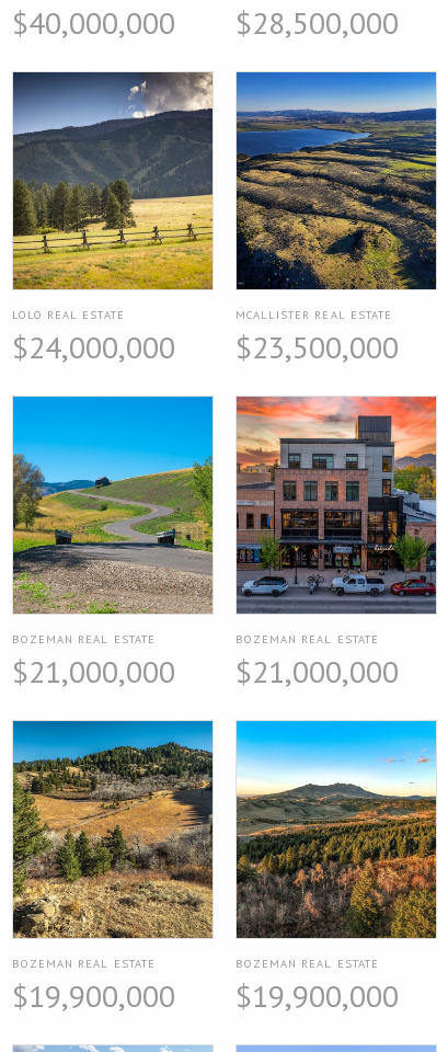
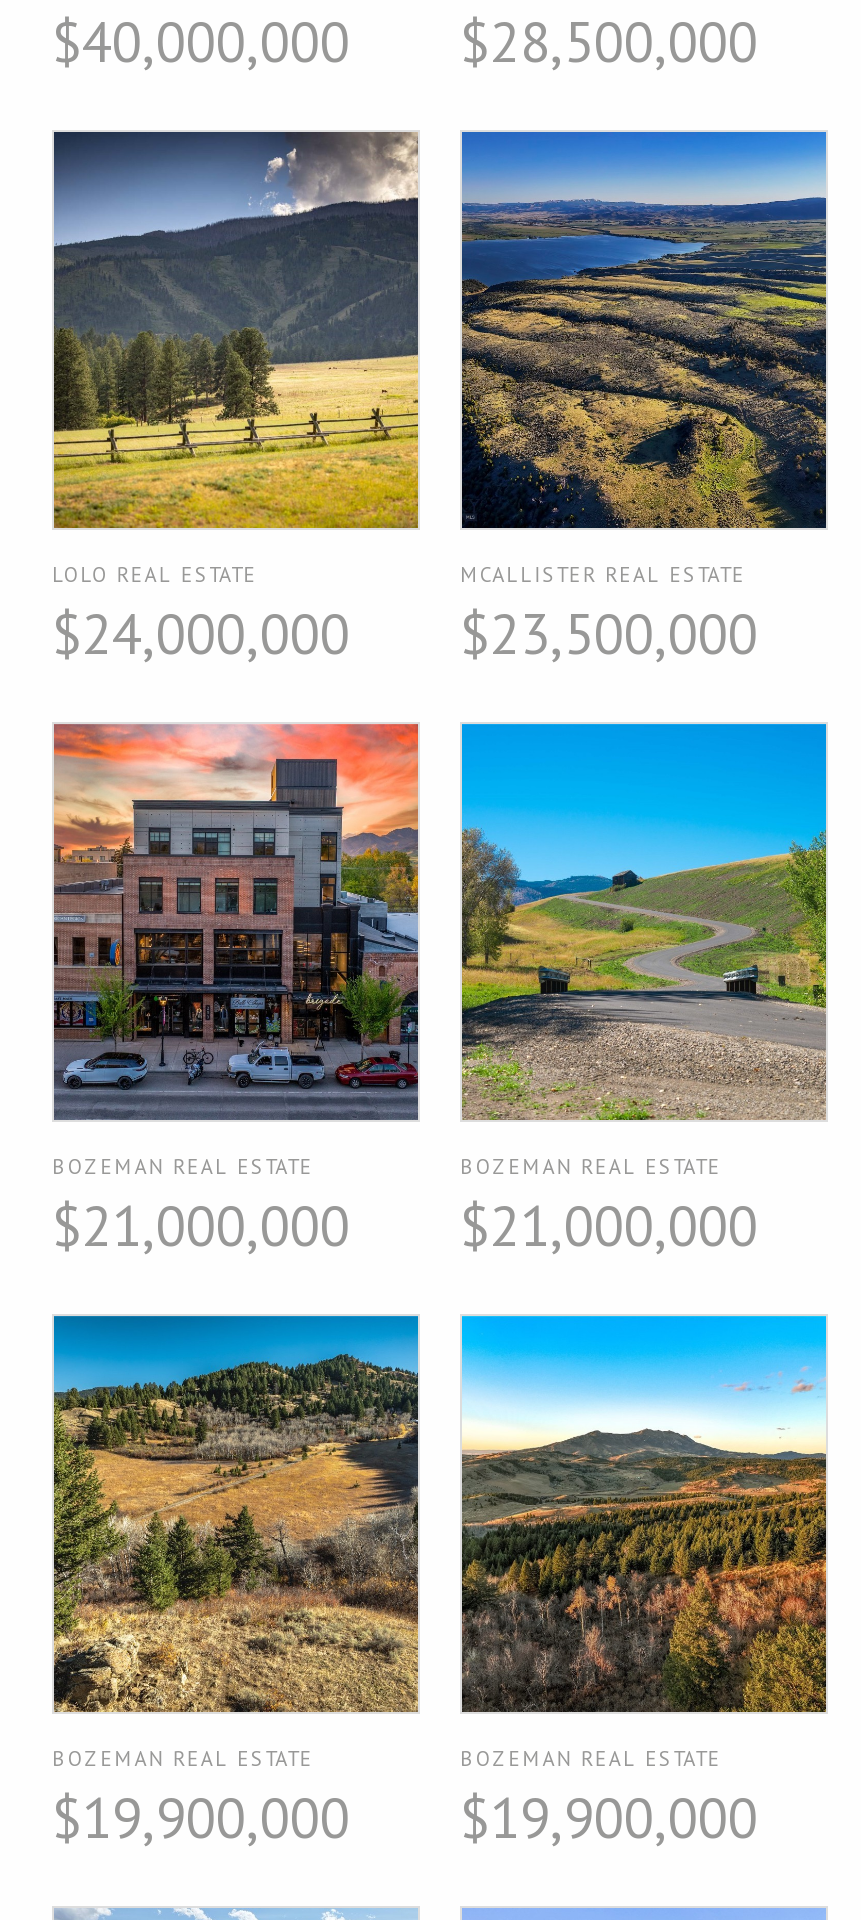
[12,396,214,615] [image] -> [52,722,420,1122] [image]
[236,396,437,615] [image] -> [460,722,828,1122] [image]

